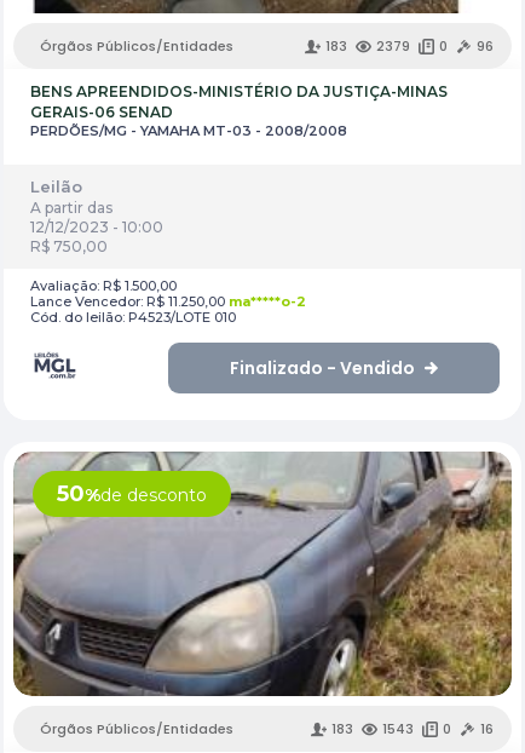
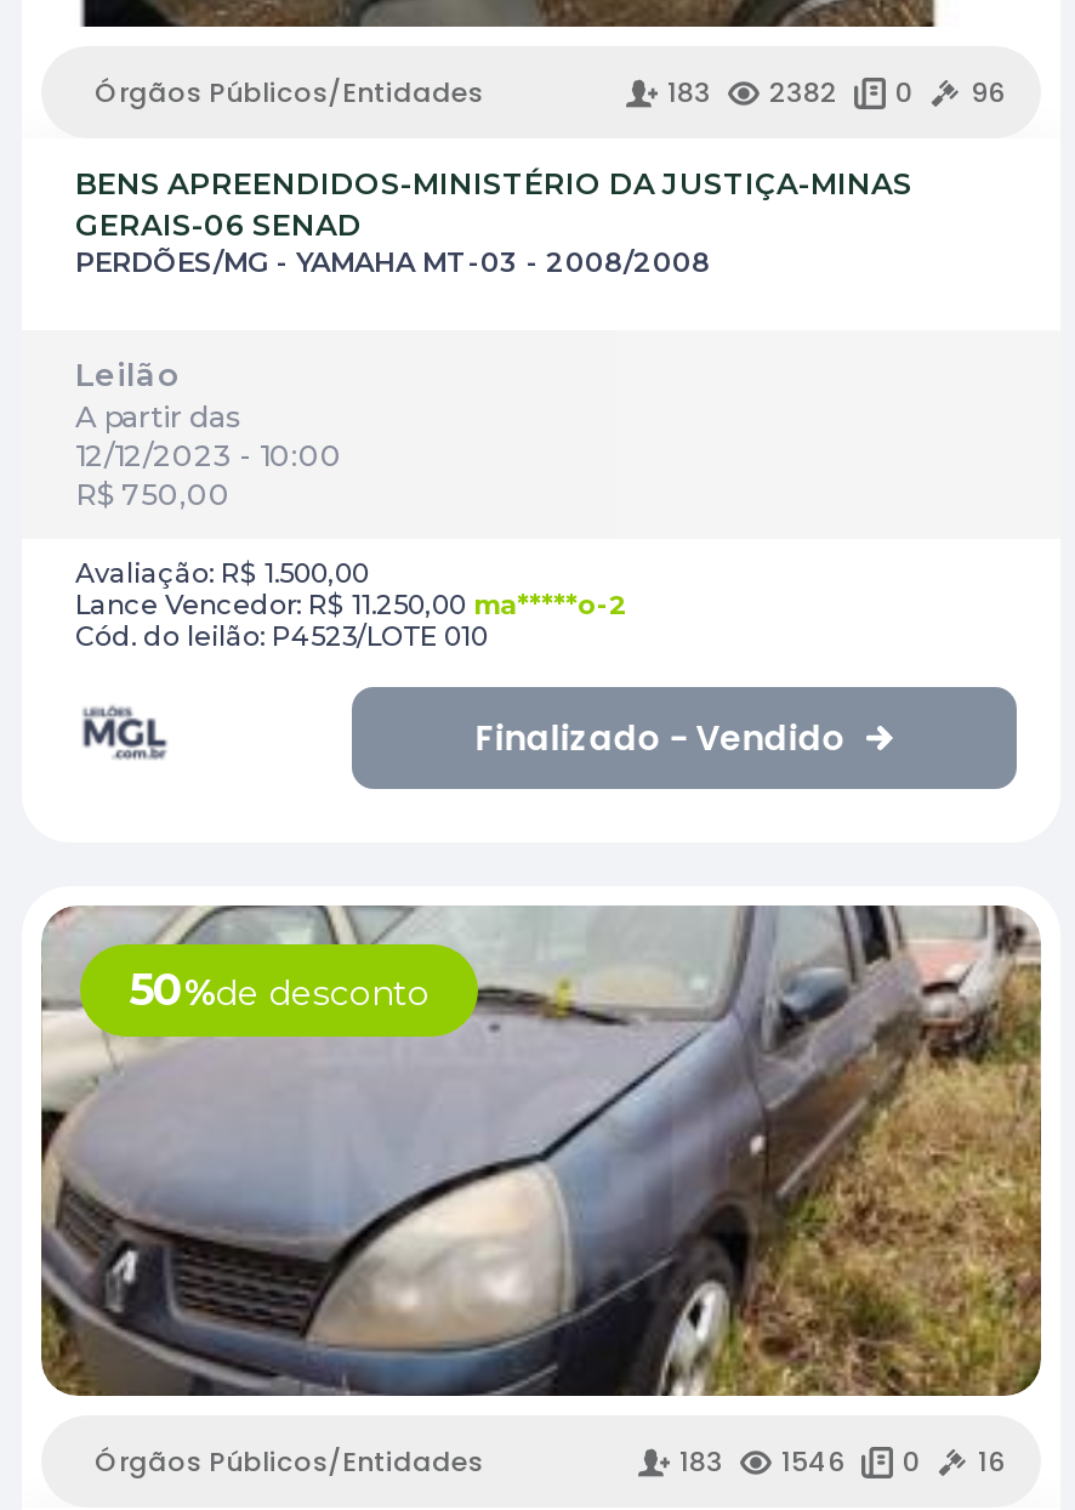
[325,37,494,56] 183 2379 0 96 -> [667,74,1005,113] 183 2382 0 96
[331,720,494,739] 183 1543 0 16 -> [679,1443,1005,1482] 183 1546 0 16

